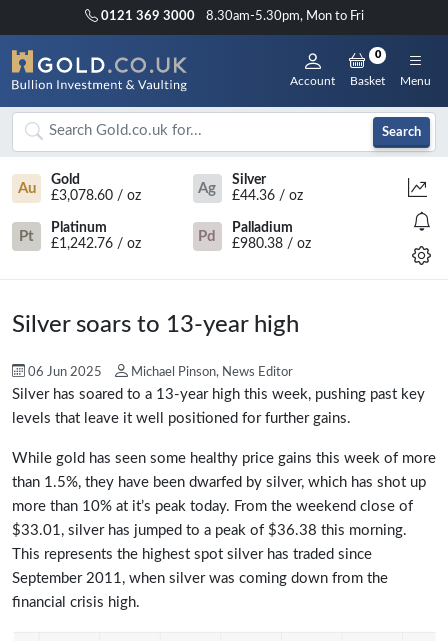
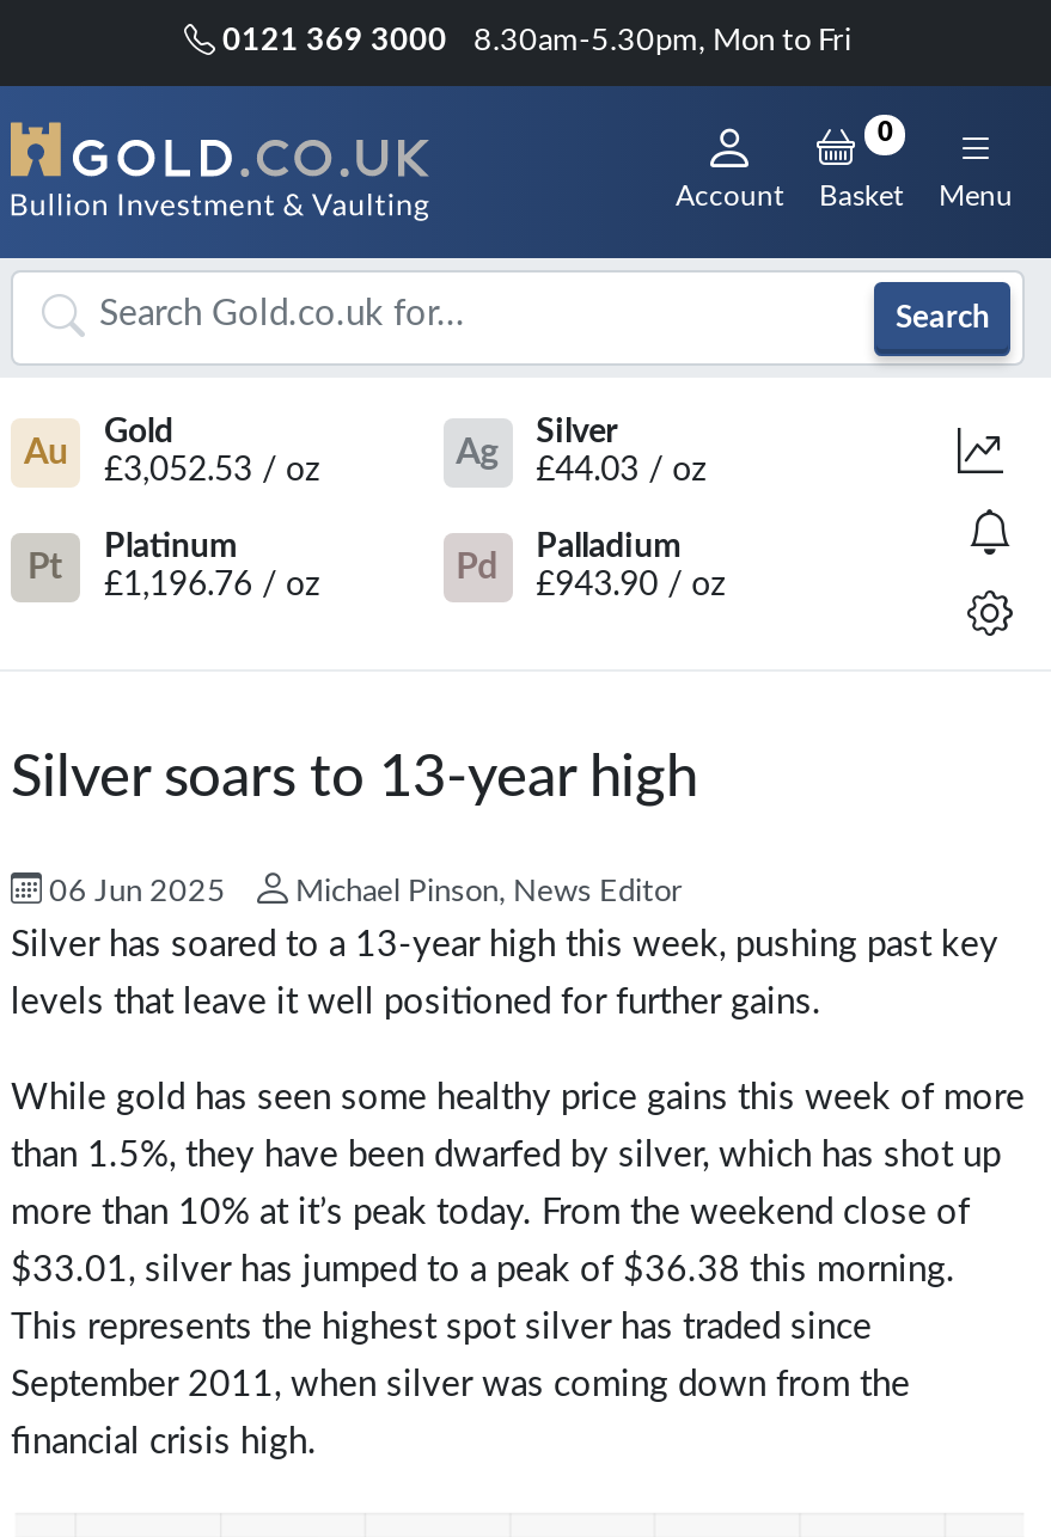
[51,189,141,203] £3,078.60 / oz -> [104,454,319,488] £3,052.53 / oz
[232,189,303,203] £44.36 / oz -> [536,454,706,488] £44.03 / oz
[51,237,141,251] £1,242.76 / oz -> [104,569,319,602] £1,196.76 / oz
[232,237,311,251] £980.38 / oz -> [536,569,725,602] £943.90 / oz

